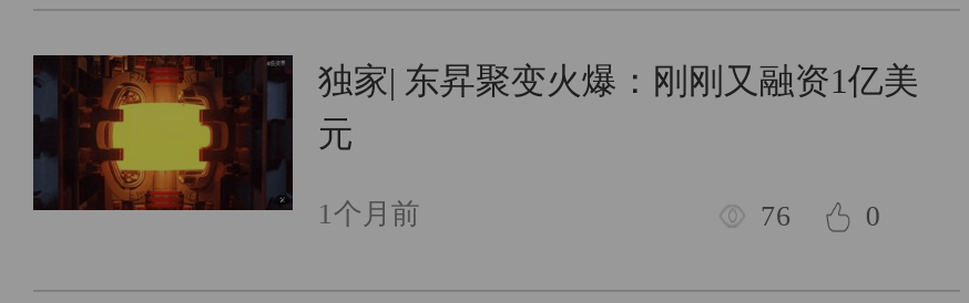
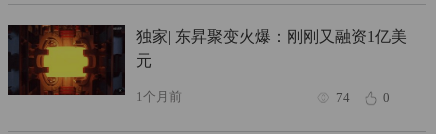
[754,201,881,232] 76 0 -> [333,91,390,105] 74 0

